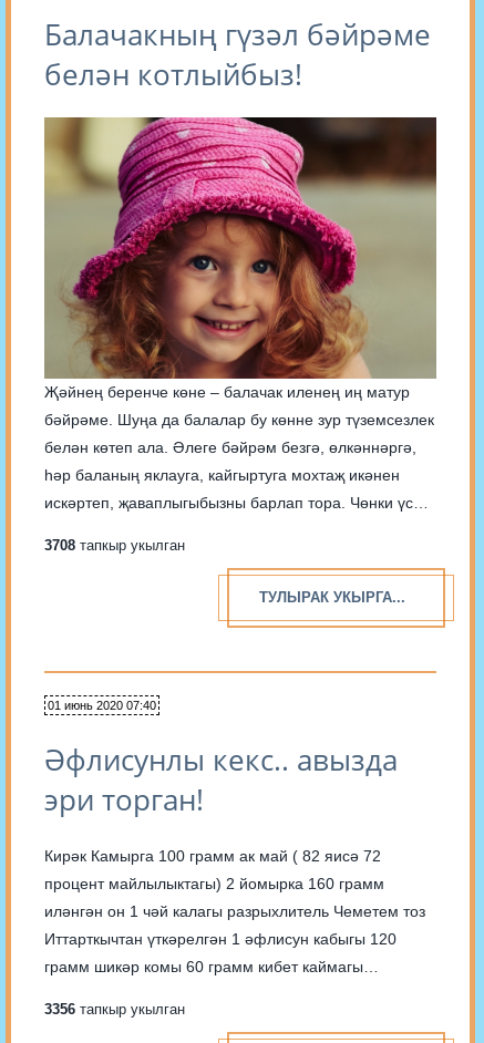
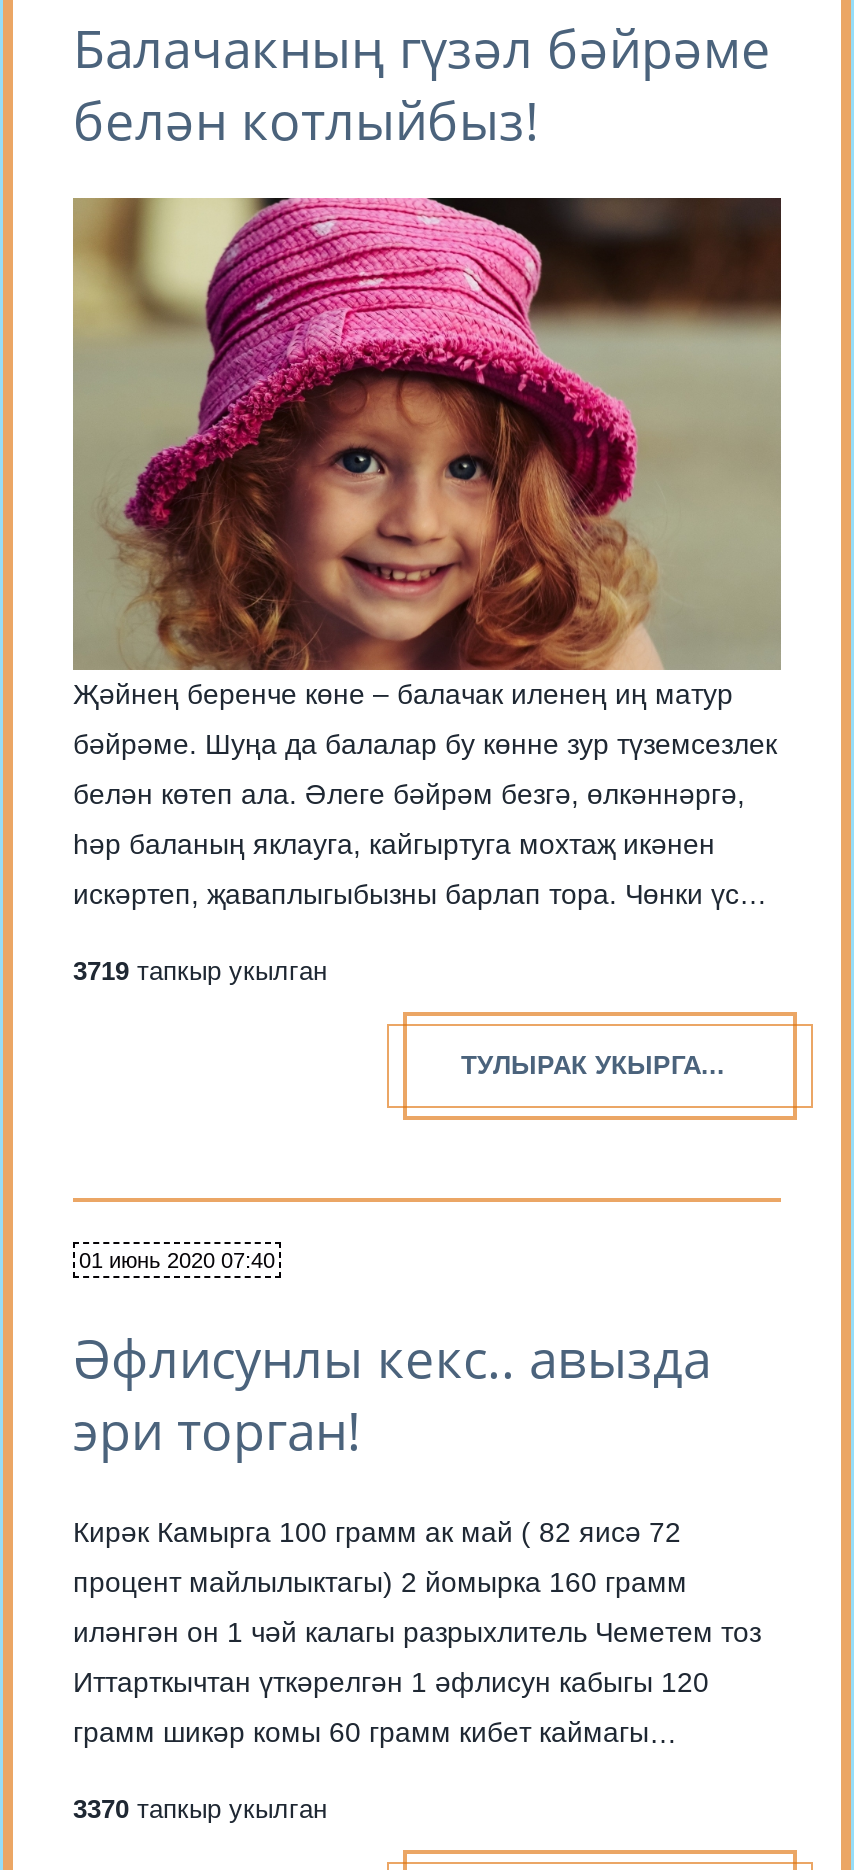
[44,537,185,554] 3708 тапкыр укылган -> [73,956,327,986] 3719 тапкыр укылган
[44,1001,185,1018] 3356 тапкыр укылган -> [73,1795,327,1825] 3370 тапкыр укылган

